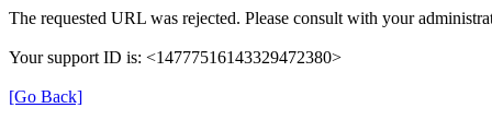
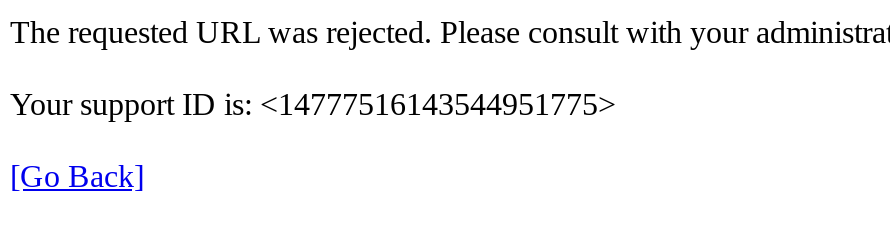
[9,48,342,67] Your support ID is: <14777516143329472380> -> [10,87,616,121] Your support ID is: <14777516143544951775>

